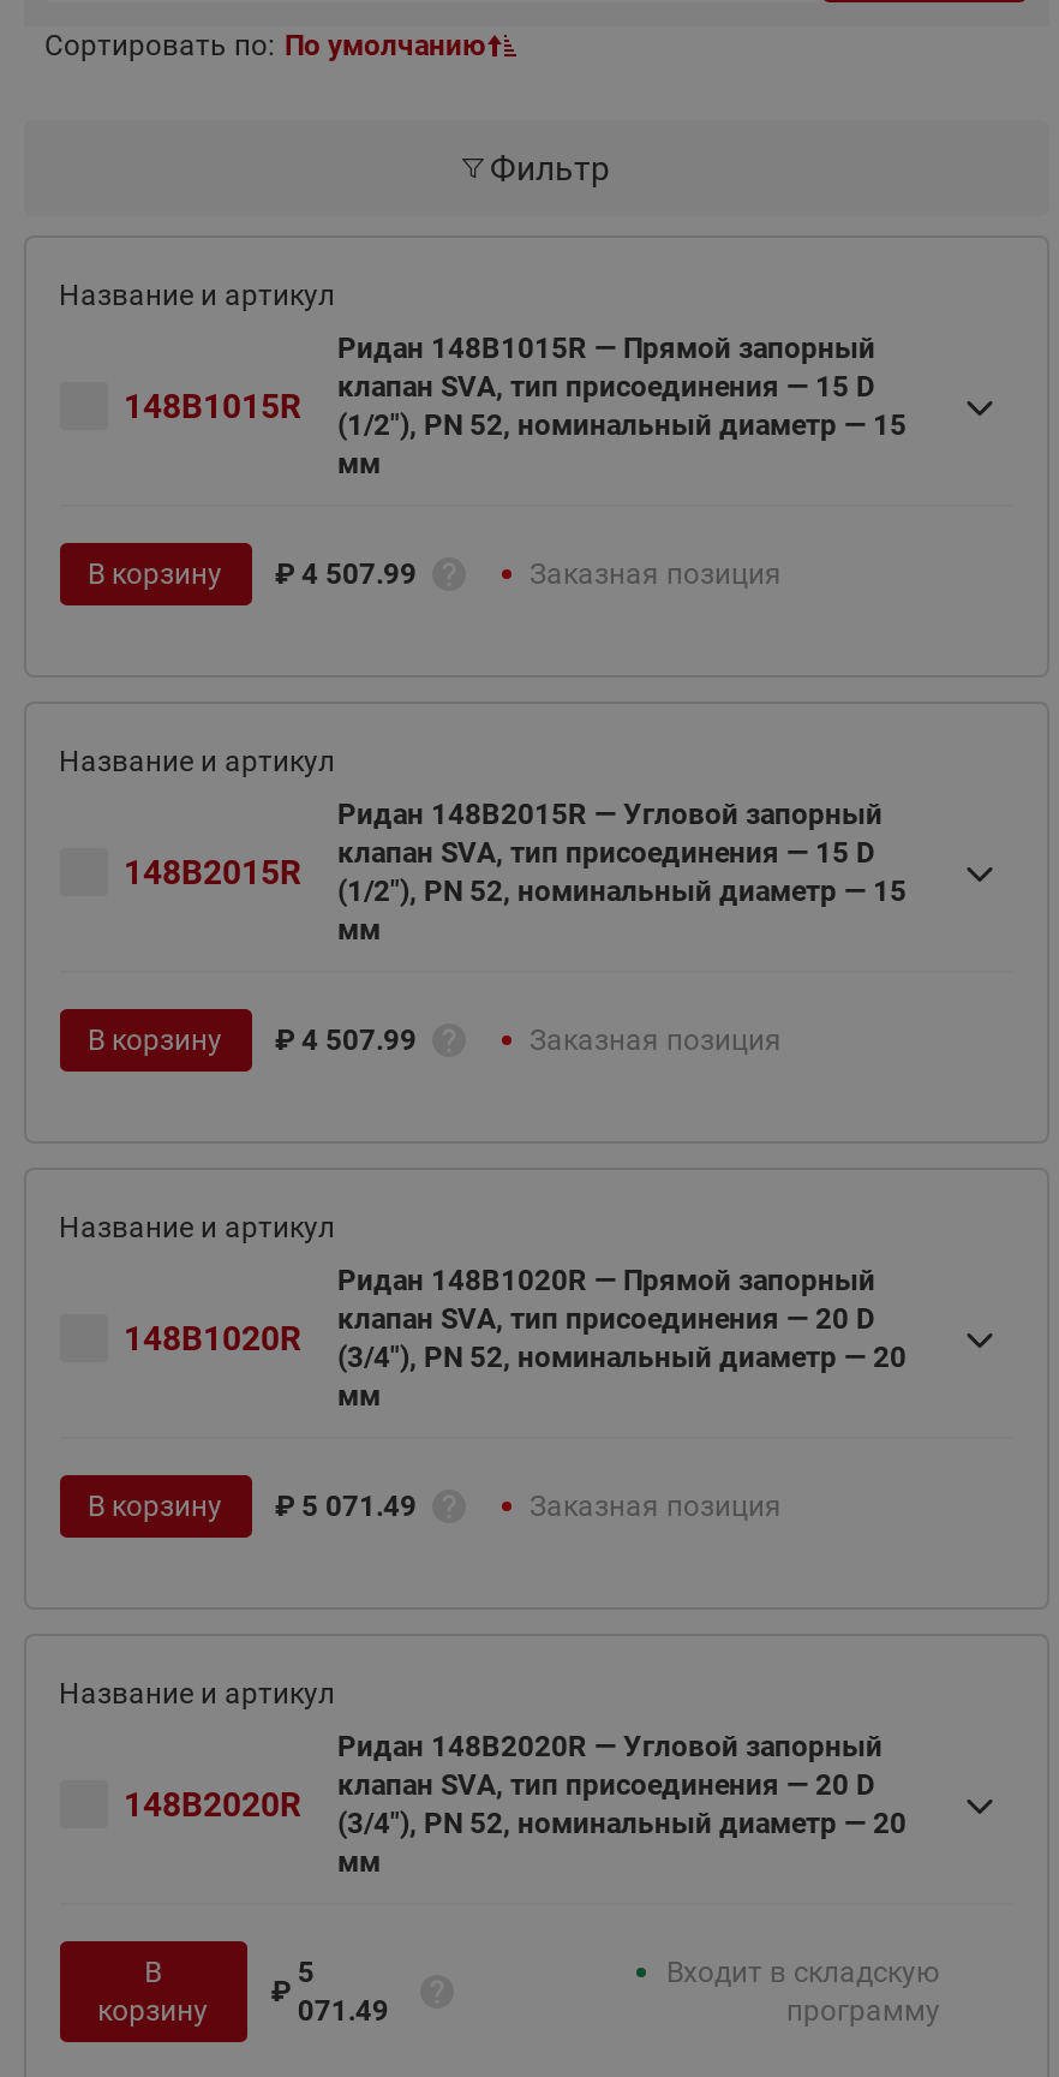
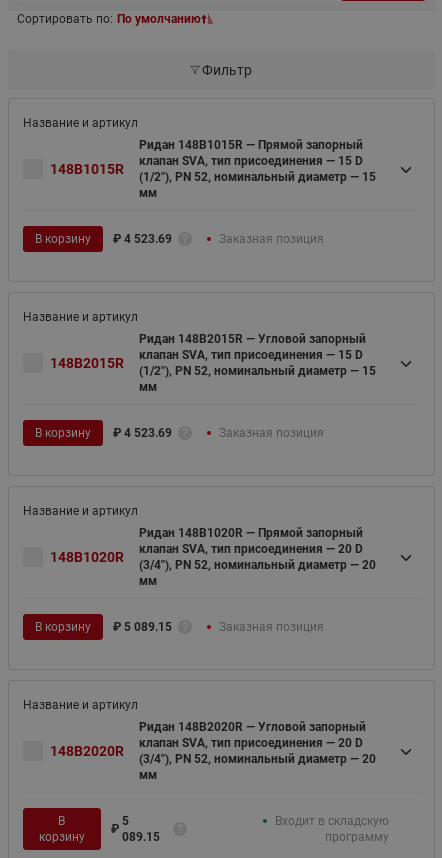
[88,557,417,591] В корзину ₽ 4 507.99 -> [34,232,171,246] В корзину ₽ 4 523.69
[88,1023,417,1057] В корзину ₽ 4 507.99 -> [34,426,171,440] В корзину ₽ 4 523.69
[88,1490,417,1523] В корзину ₽ 5 071.49 -> [34,620,171,634] В корзину ₽ 5 089.15
[297,1994,389,2028] 071.49 -> [122,830,160,844] 089.15

